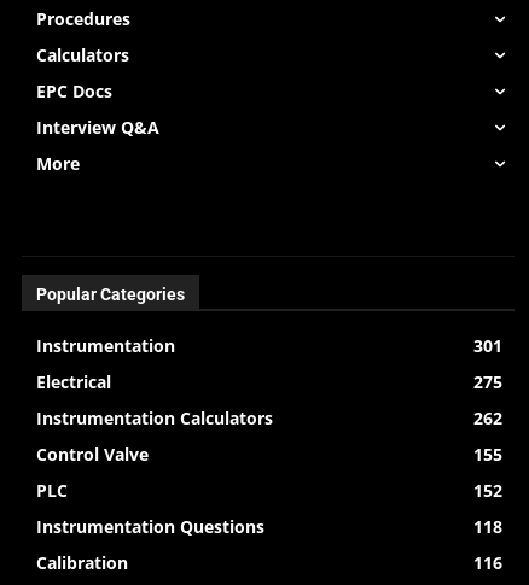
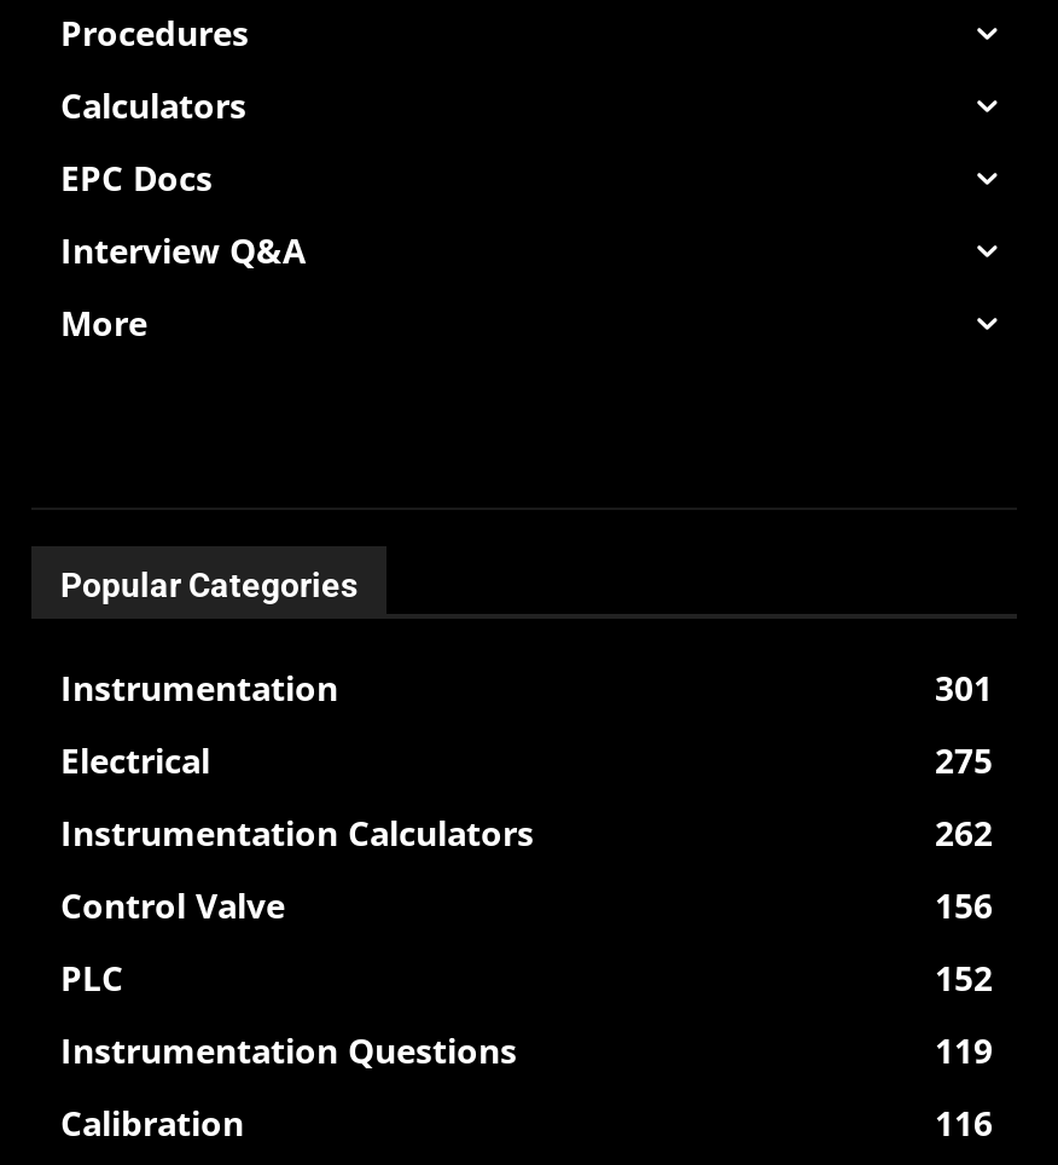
[473,443,502,466] 155 -> [935,883,993,929] 156
[473,516,502,539] 118 -> [935,1028,993,1074] 119

